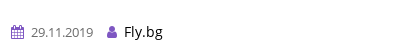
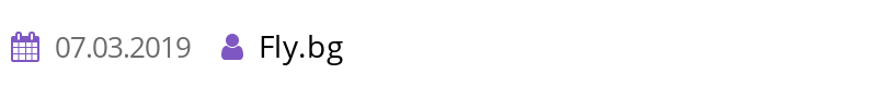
[31,22,163,41] 29.11.2019 Fly.bg -> [55,25,344,66] 07.03.2019 Fly.bg

